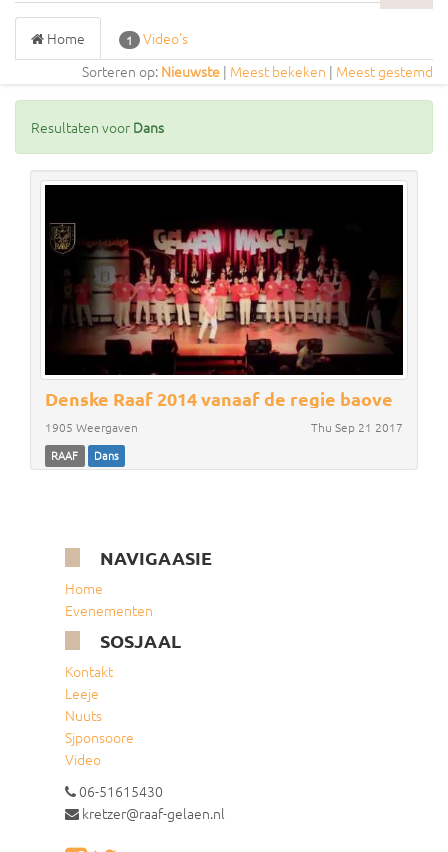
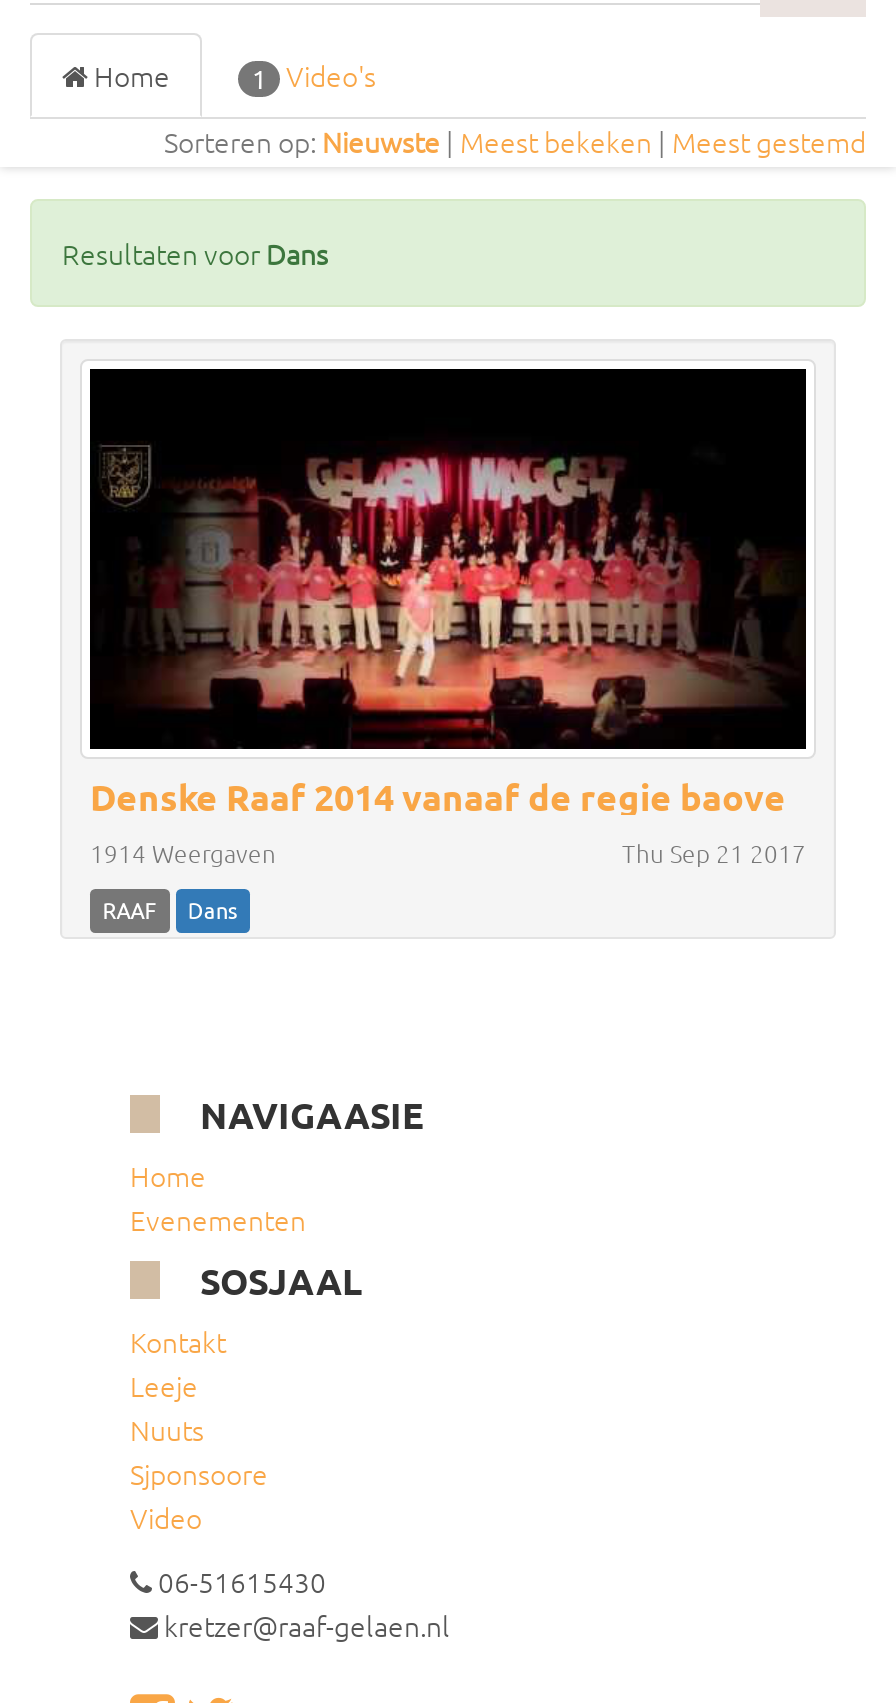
[45,419,138,435] 1905 Weergaven -> [90,838,276,870] 1914 Weergaven

